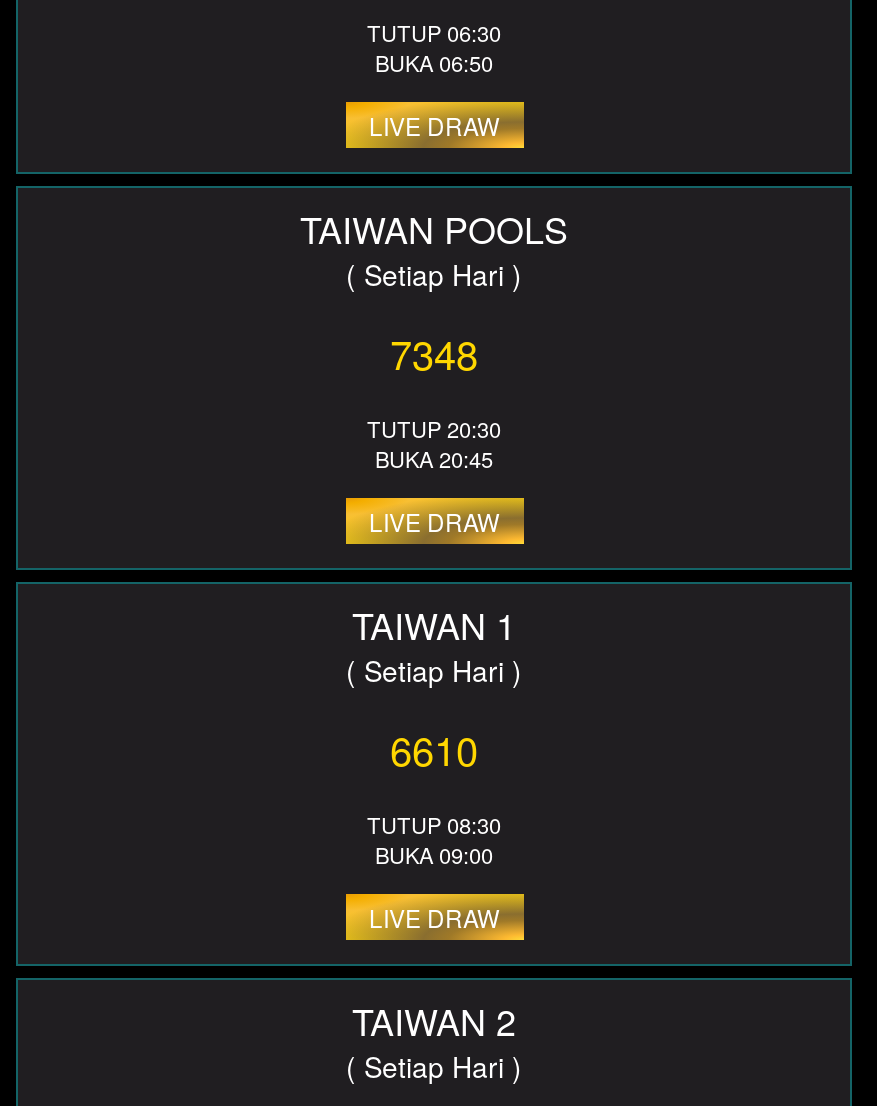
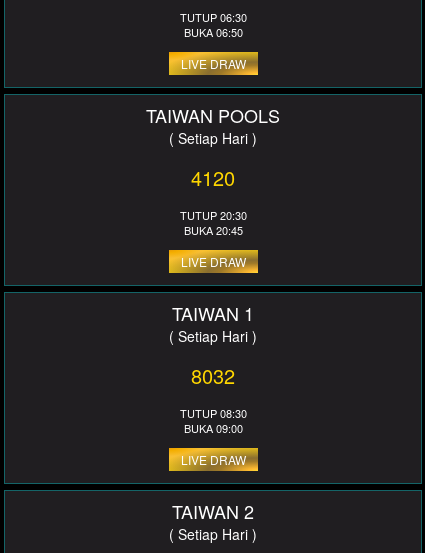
[390,324,478,382] 7348 -> [191,163,235,192] 4120
[390,720,478,778] 6610 -> [191,361,235,390] 8032

